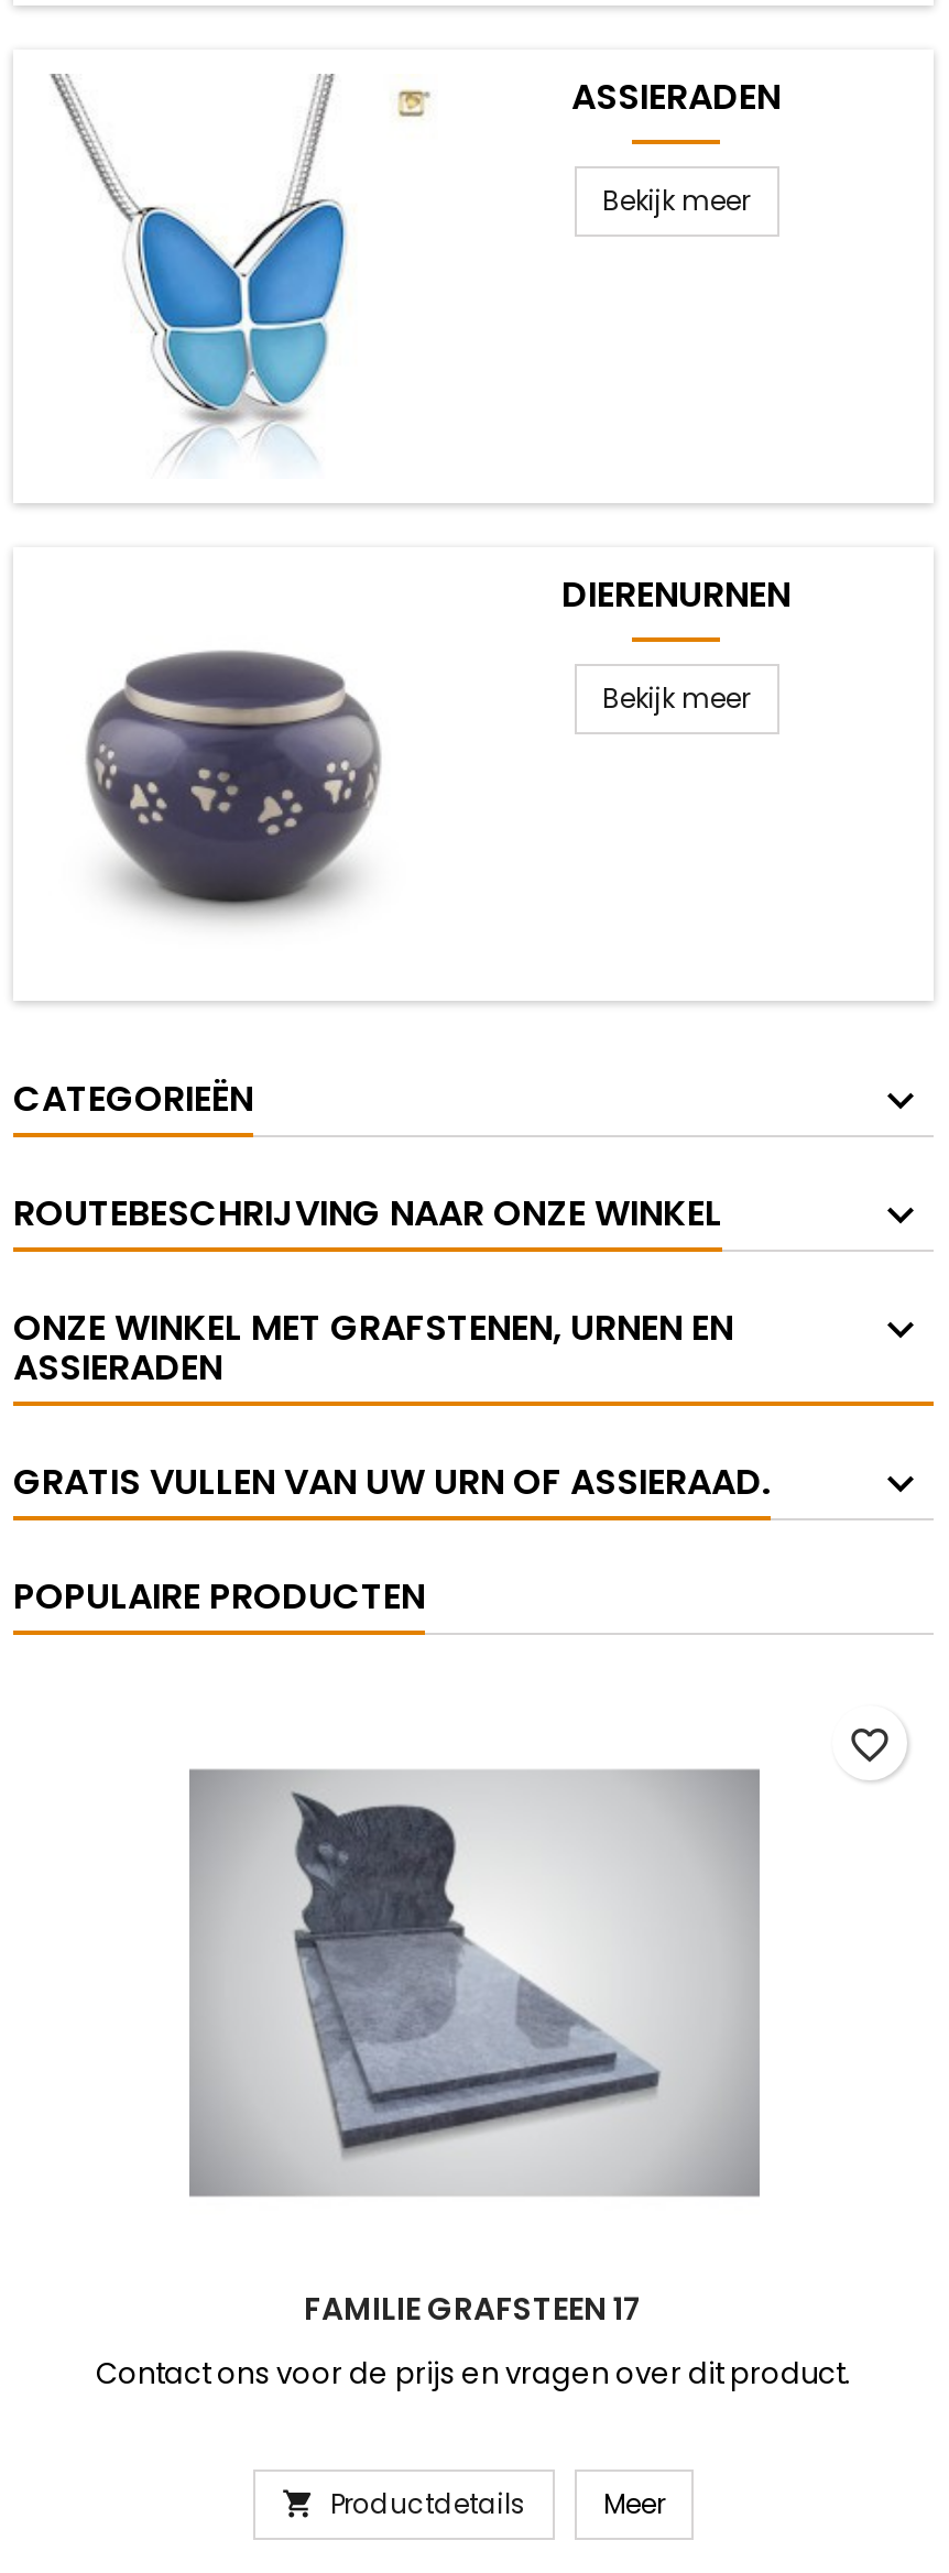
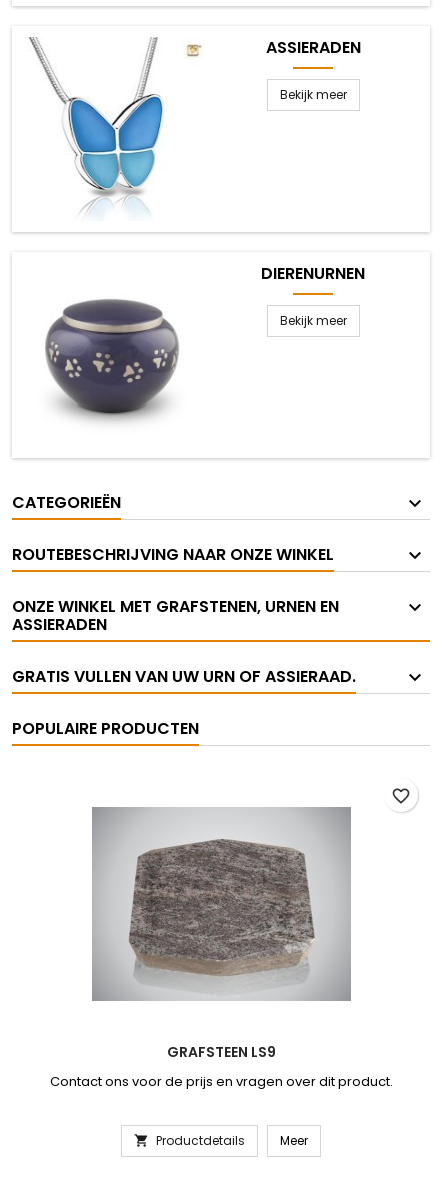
[271,1791,678,2166] [image] -> [128,818,315,987] [image]
[304,2287,643,2331] FAMILIE GRAFSTEEN 17 -> [166,1042,275,1062] GRAFSTEEN LS9

